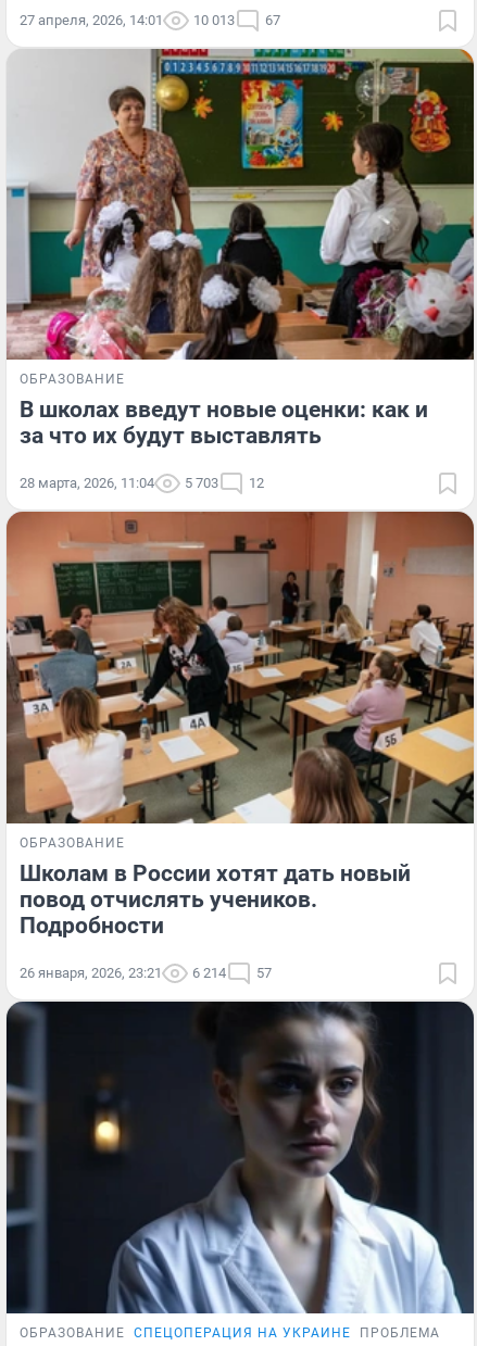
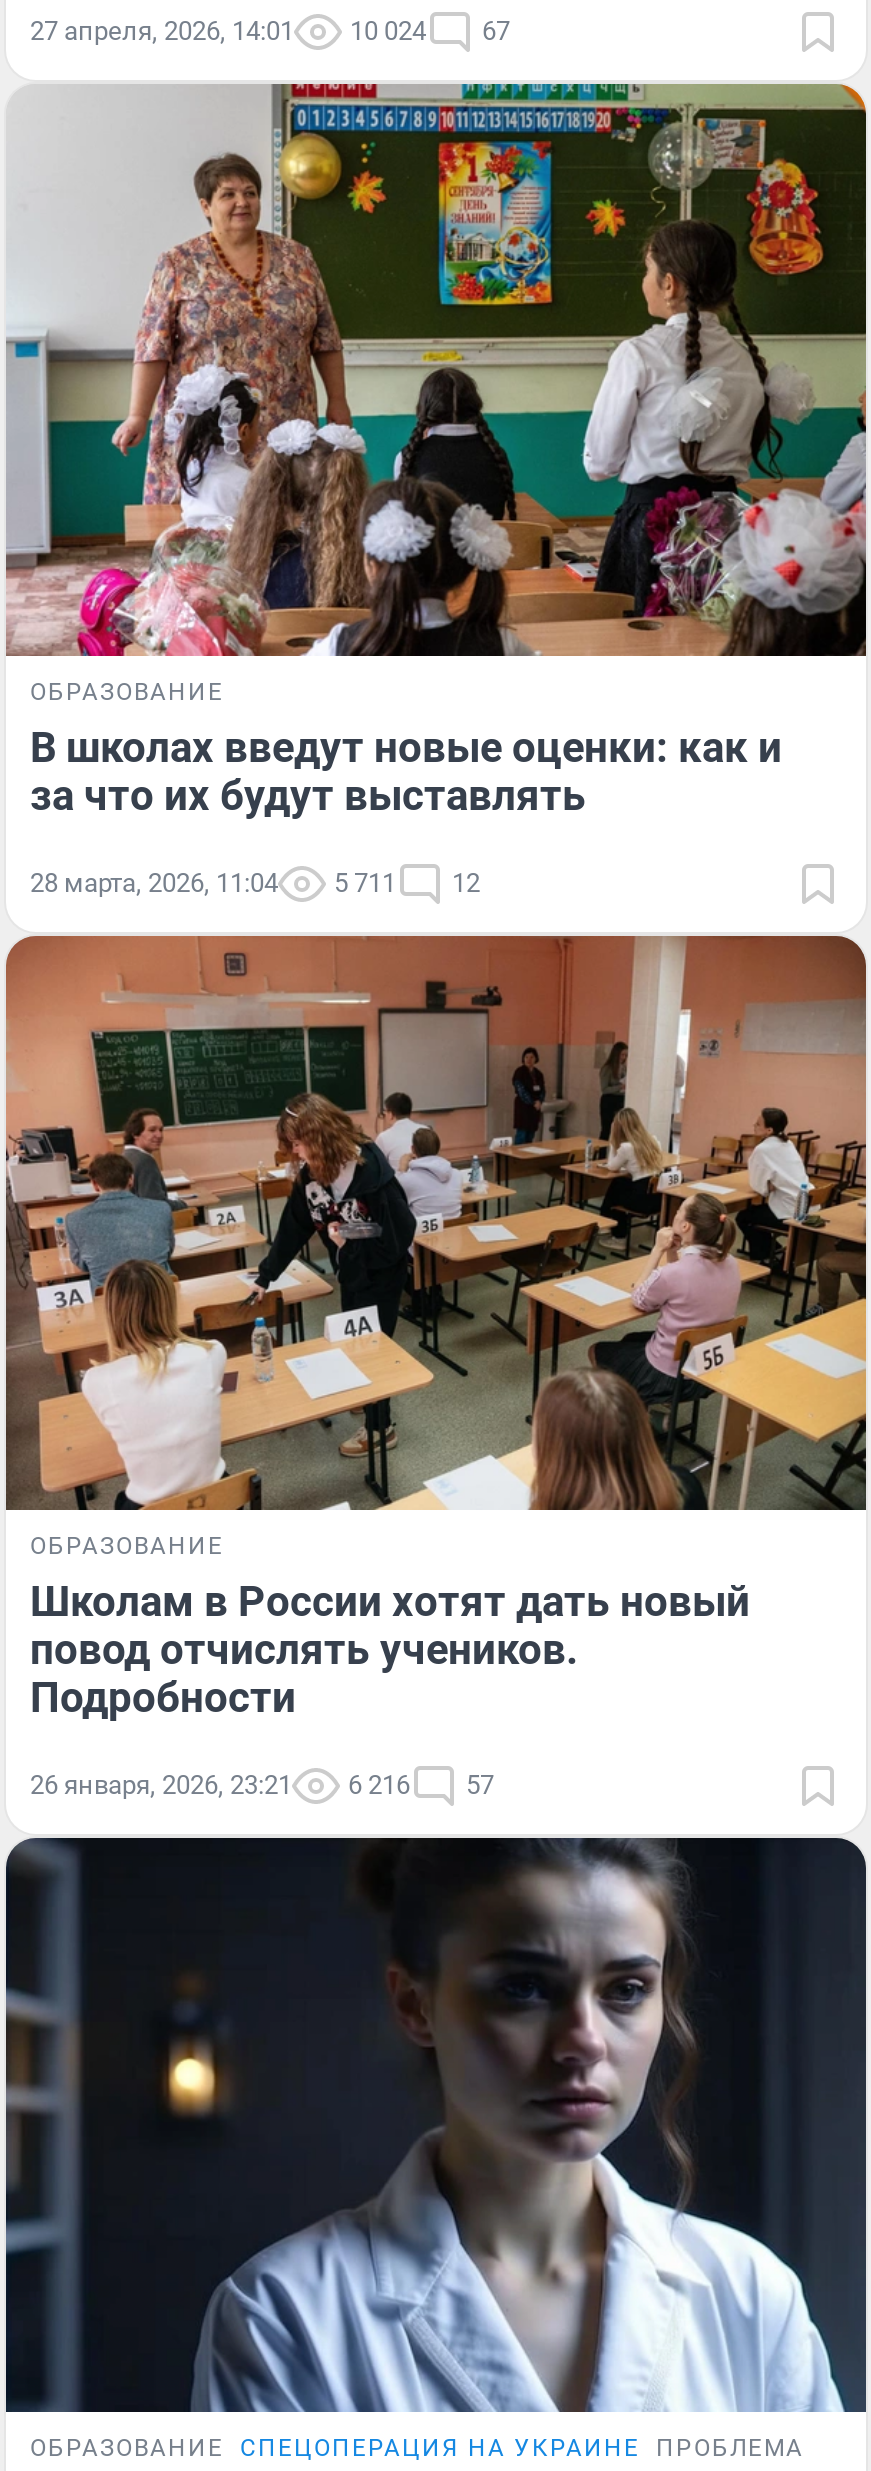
[20,12,280,28] 27 апреля, 2026, 14:01 10 013 67 -> [30,15,510,45] 27 апреля, 2026, 14:01 10 024 67
[20,475,264,491] 28 марта, 2026, 11:04 5 703 12 -> [30,869,480,899] 28 марта, 2026, 11:04 5 711 12
[20,965,272,981] 26 января, 2026, 23:21 6 214 57 -> [30,1770,494,1800] 26 января, 2026, 23:21 6 216 57

